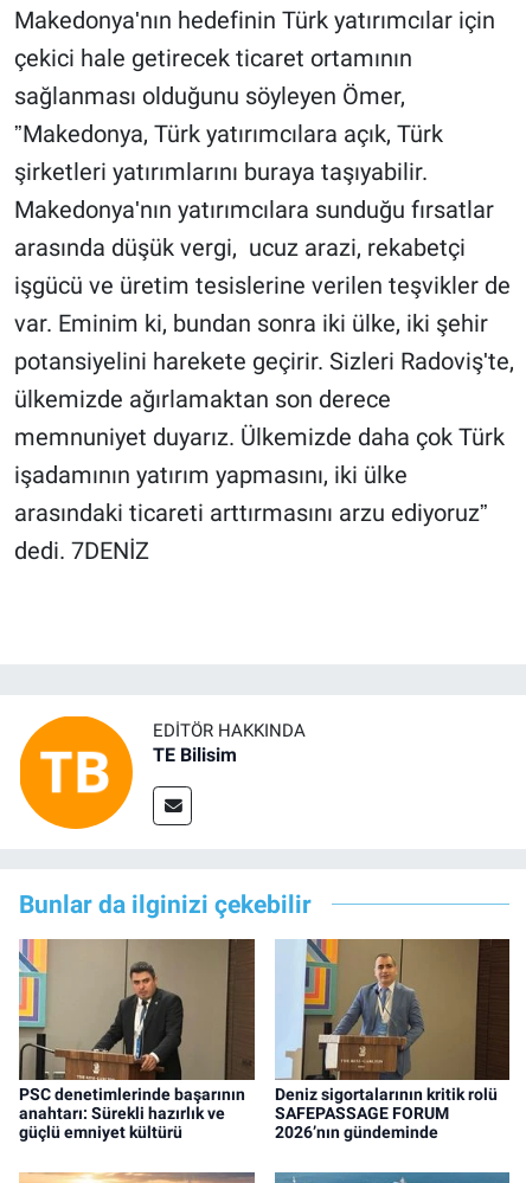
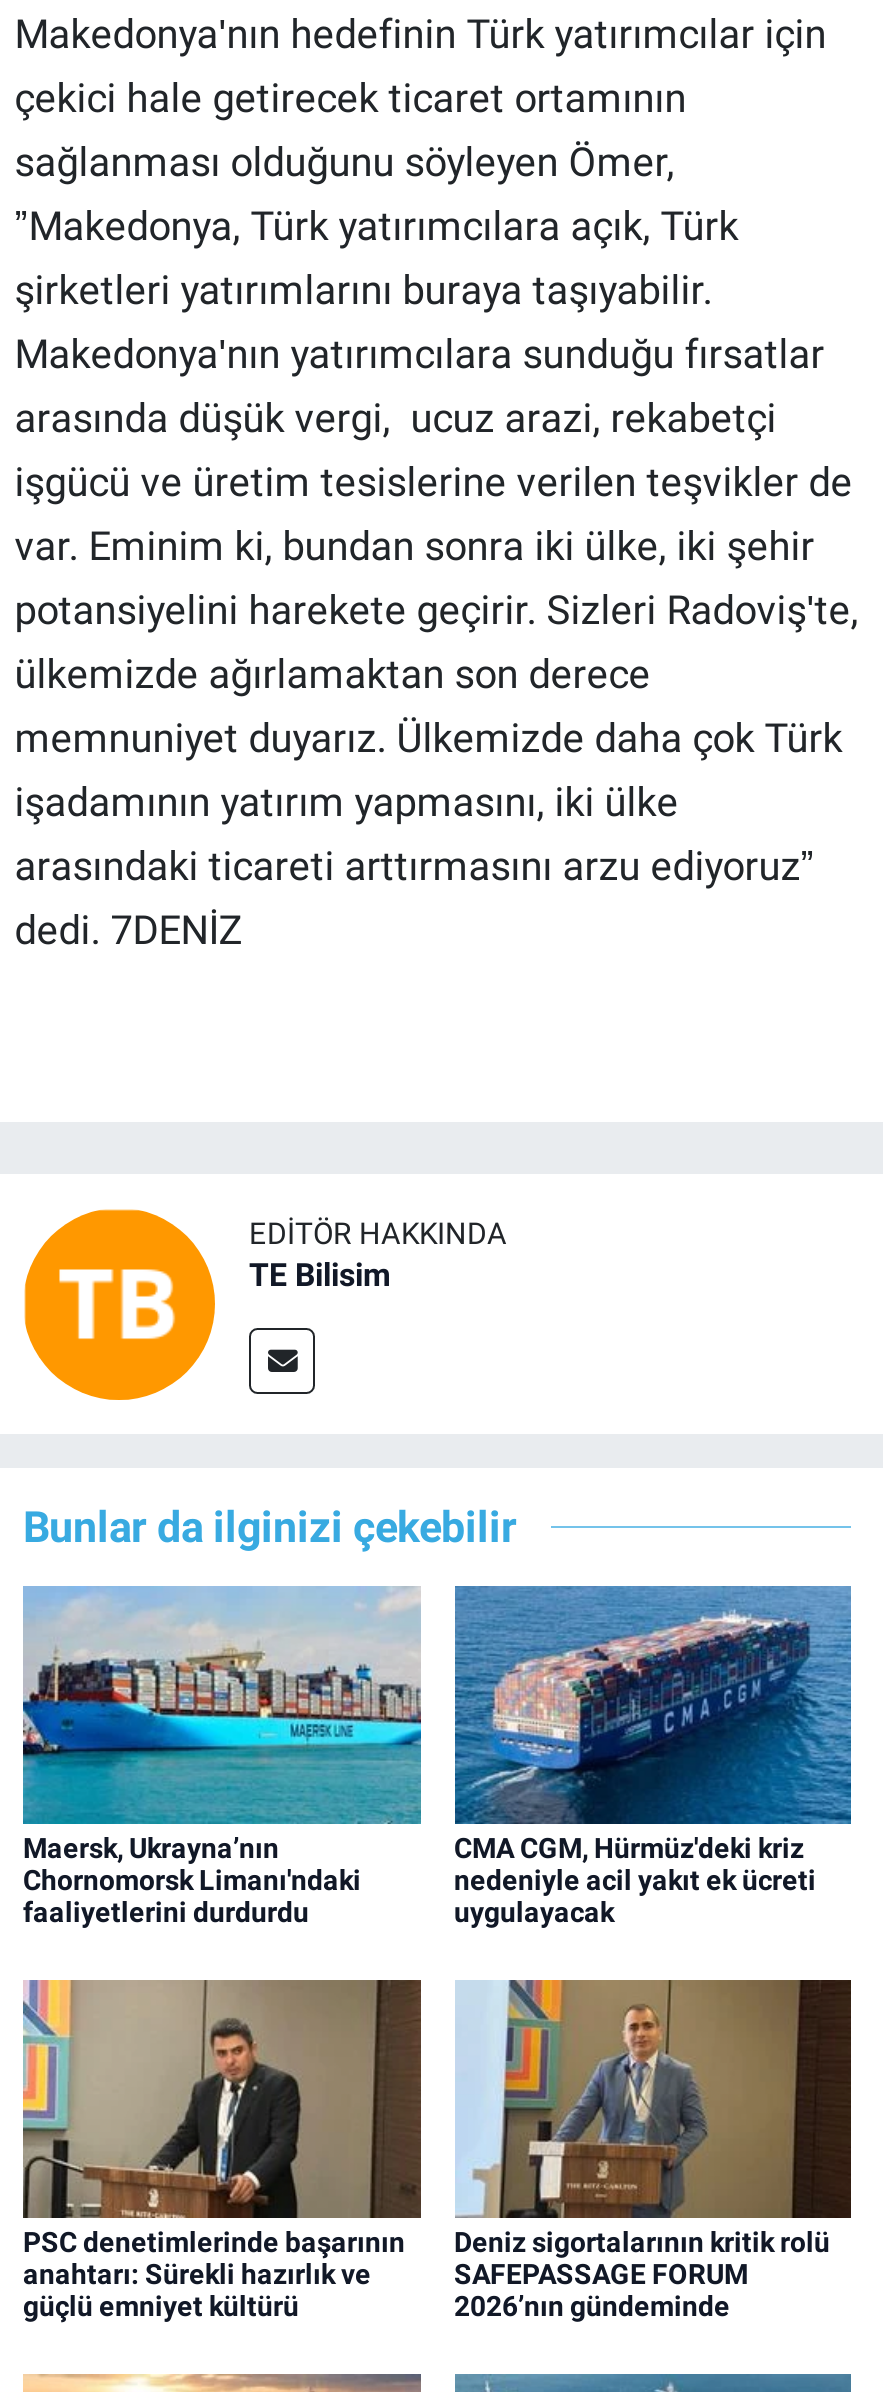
none -> [21,1584,423,1928] [image] | Maersk, Ukrayna’nın | Chornomorsk Limanı'ndaki | faaliyetlerini durdurdu
none -> [454,1584,853,1928] [image] | CMA CGM, Hürmüz'deki kriz | nedeniyle acil yakıt ek ücreti | uygulayacak

